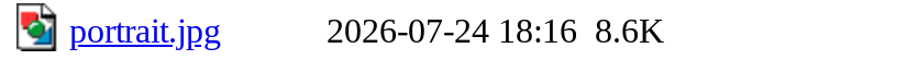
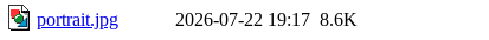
[327,12,665,49] 2026-07-24 18:16 8.6K -> [175,9,358,29] 2026-07-22 19:17 8.6K

